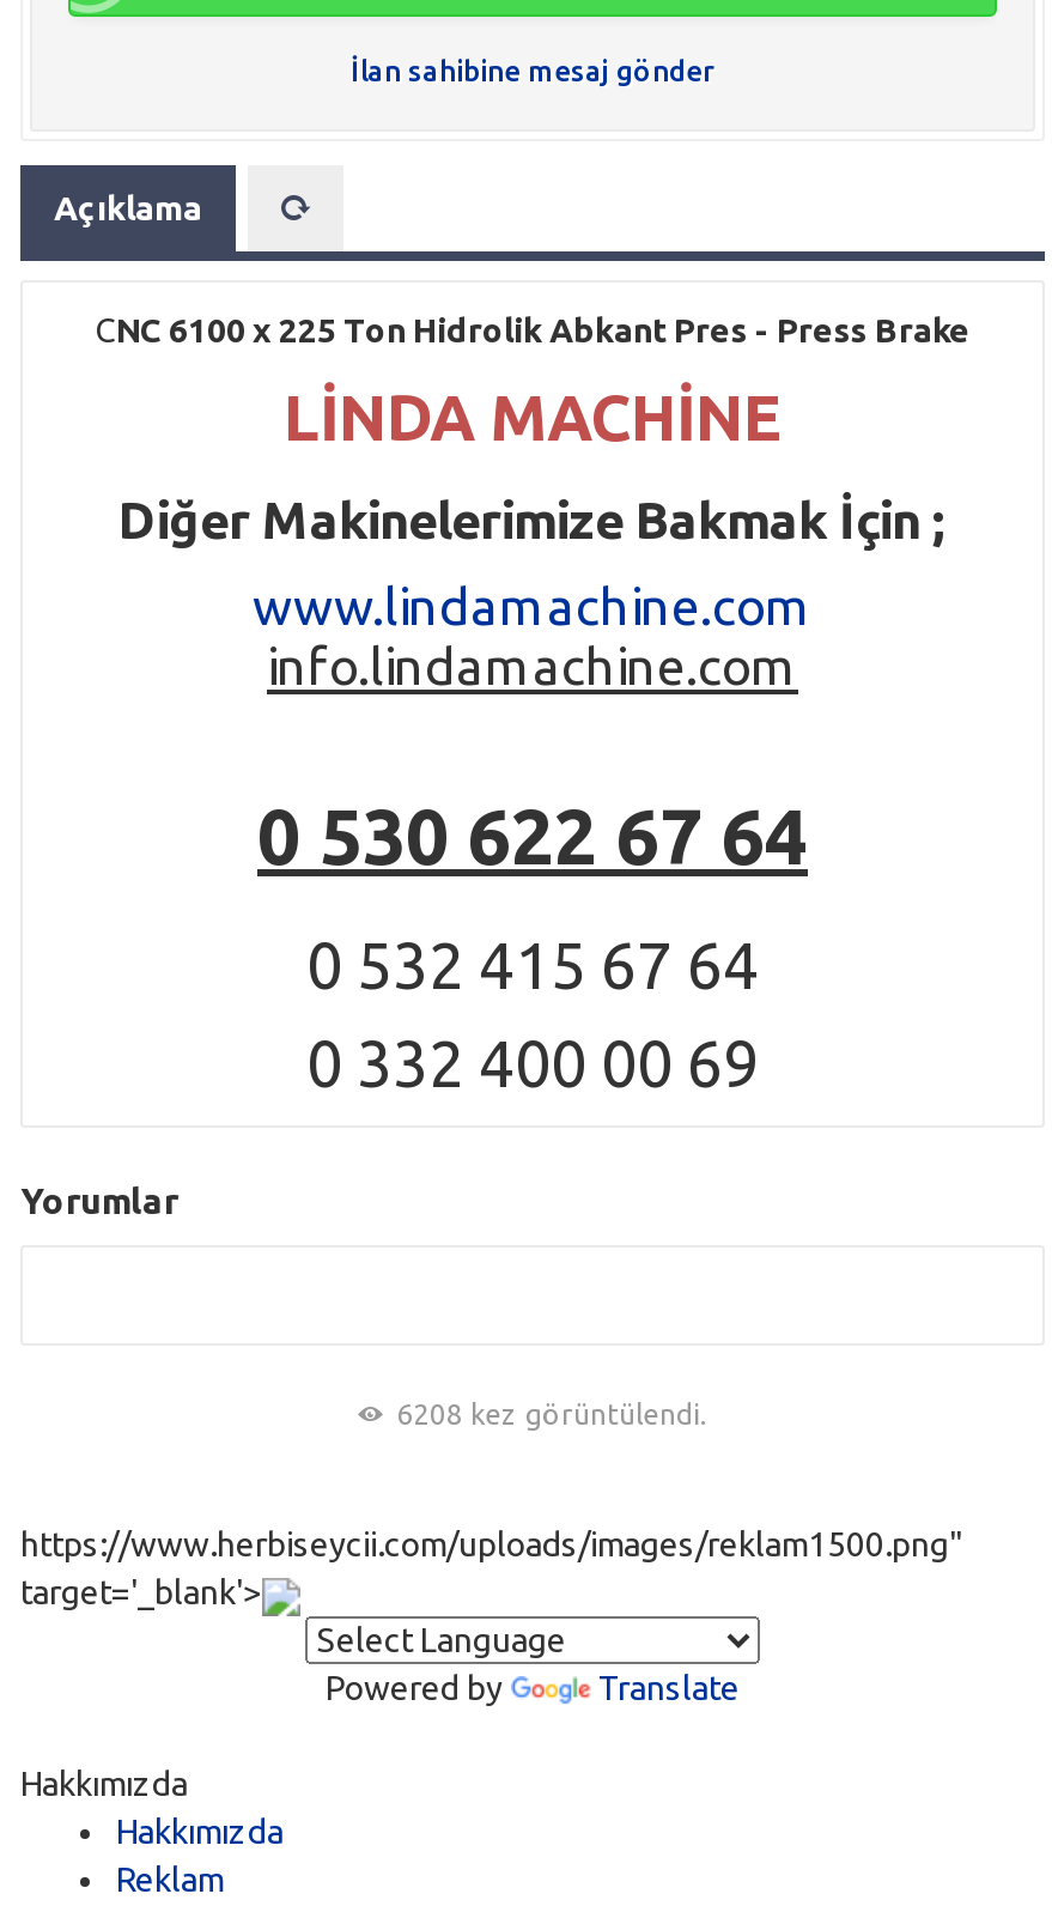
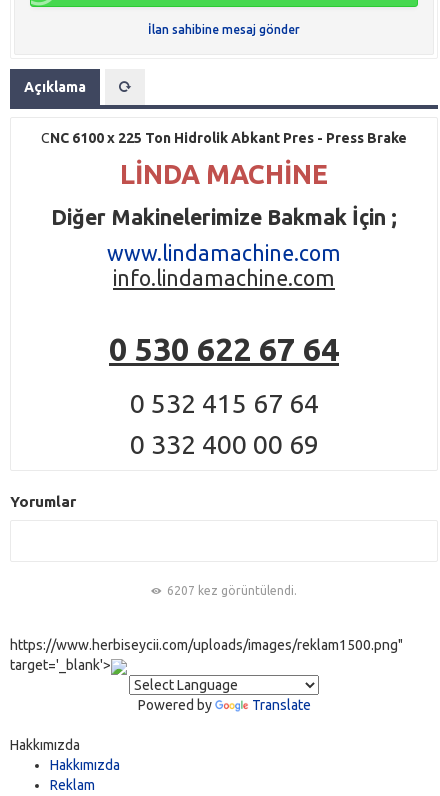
[396,1399,707,1430] 6208 kez görüntülendi. -> [167,584,297,597] 6207 kez görüntülendi.

